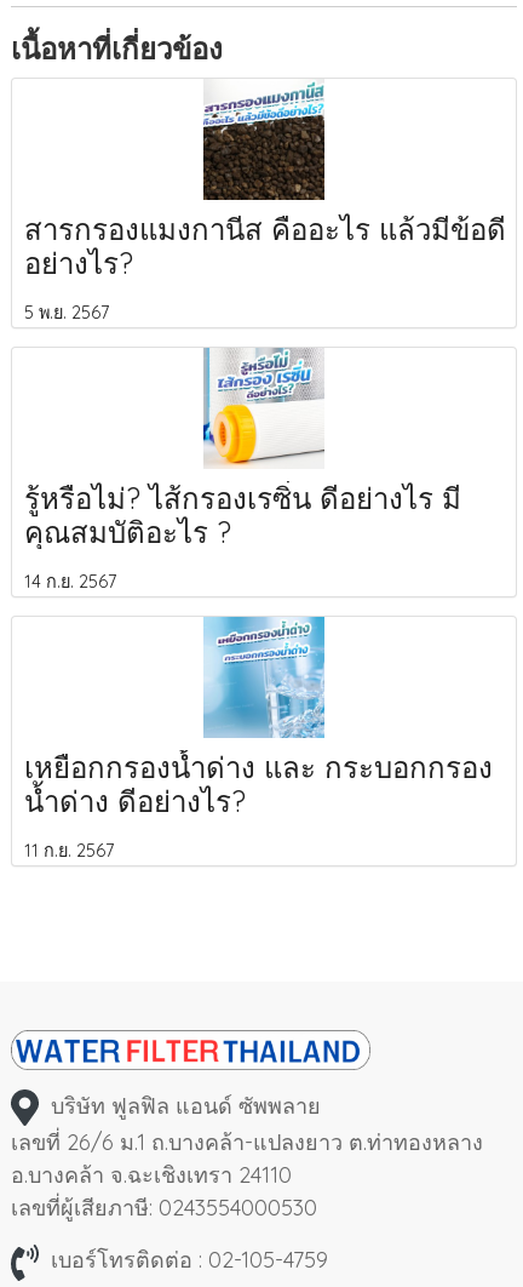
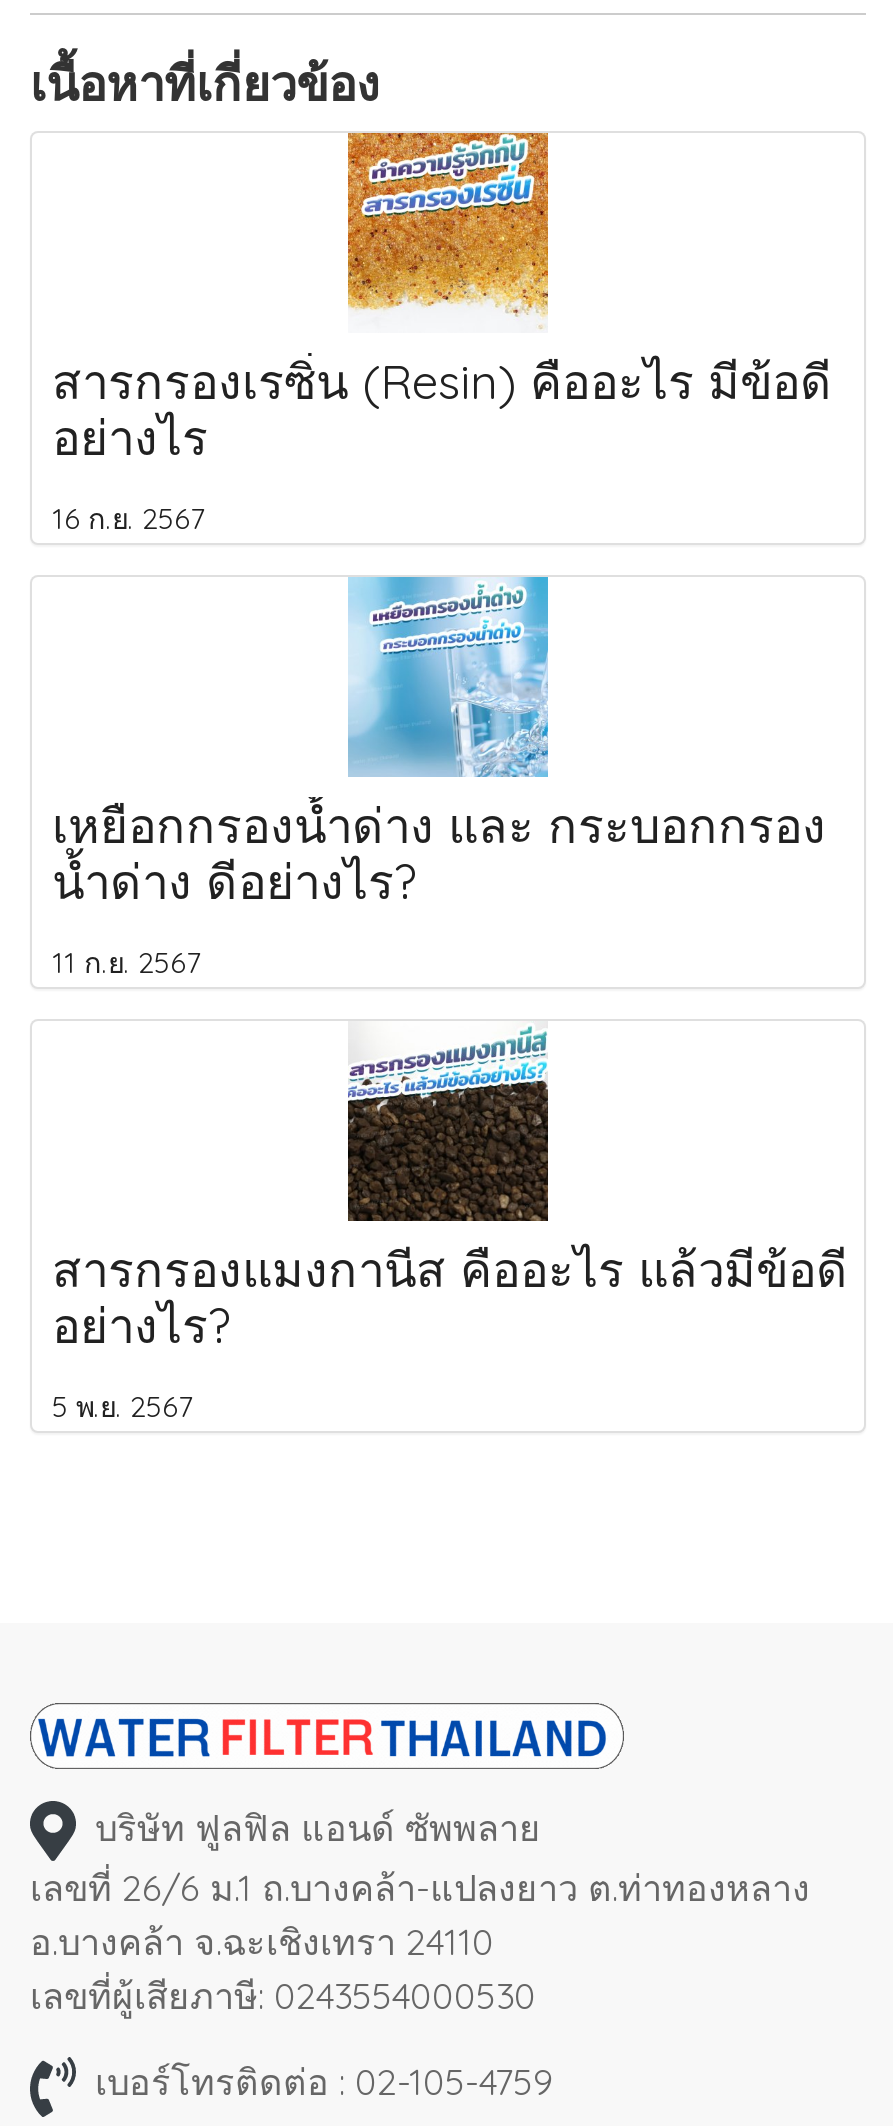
none -> [52,131,832,537] [image] | สารกรองเรซิ่น (Resin) คืออะไร มีข้อดี | อย่างไร | 16 ก.ย. 2567
moved [24,80,506,323] -> [52,1023,848,1425]: [image] | สารกรองแมงกานีส คืออะไร แล้วมีข้อดี | อย่างไร? | 5 พ.ย. 2567
[24,348,461,592] [image] | รู้หรือไม่? ไส้กรองเรซิ่น ดีอย่างไร มี | คุณสมบัติอะไร ? | 14 ก.ย. 2567 -> none
moved [24,616,493,862] -> [52,575,826,981]: [image] | เหยือกกรองน้ำด่าง และ กระบอกกรอง | น้ำด่าง ดีอย่างไร? | 11 ก.ย. 2567

